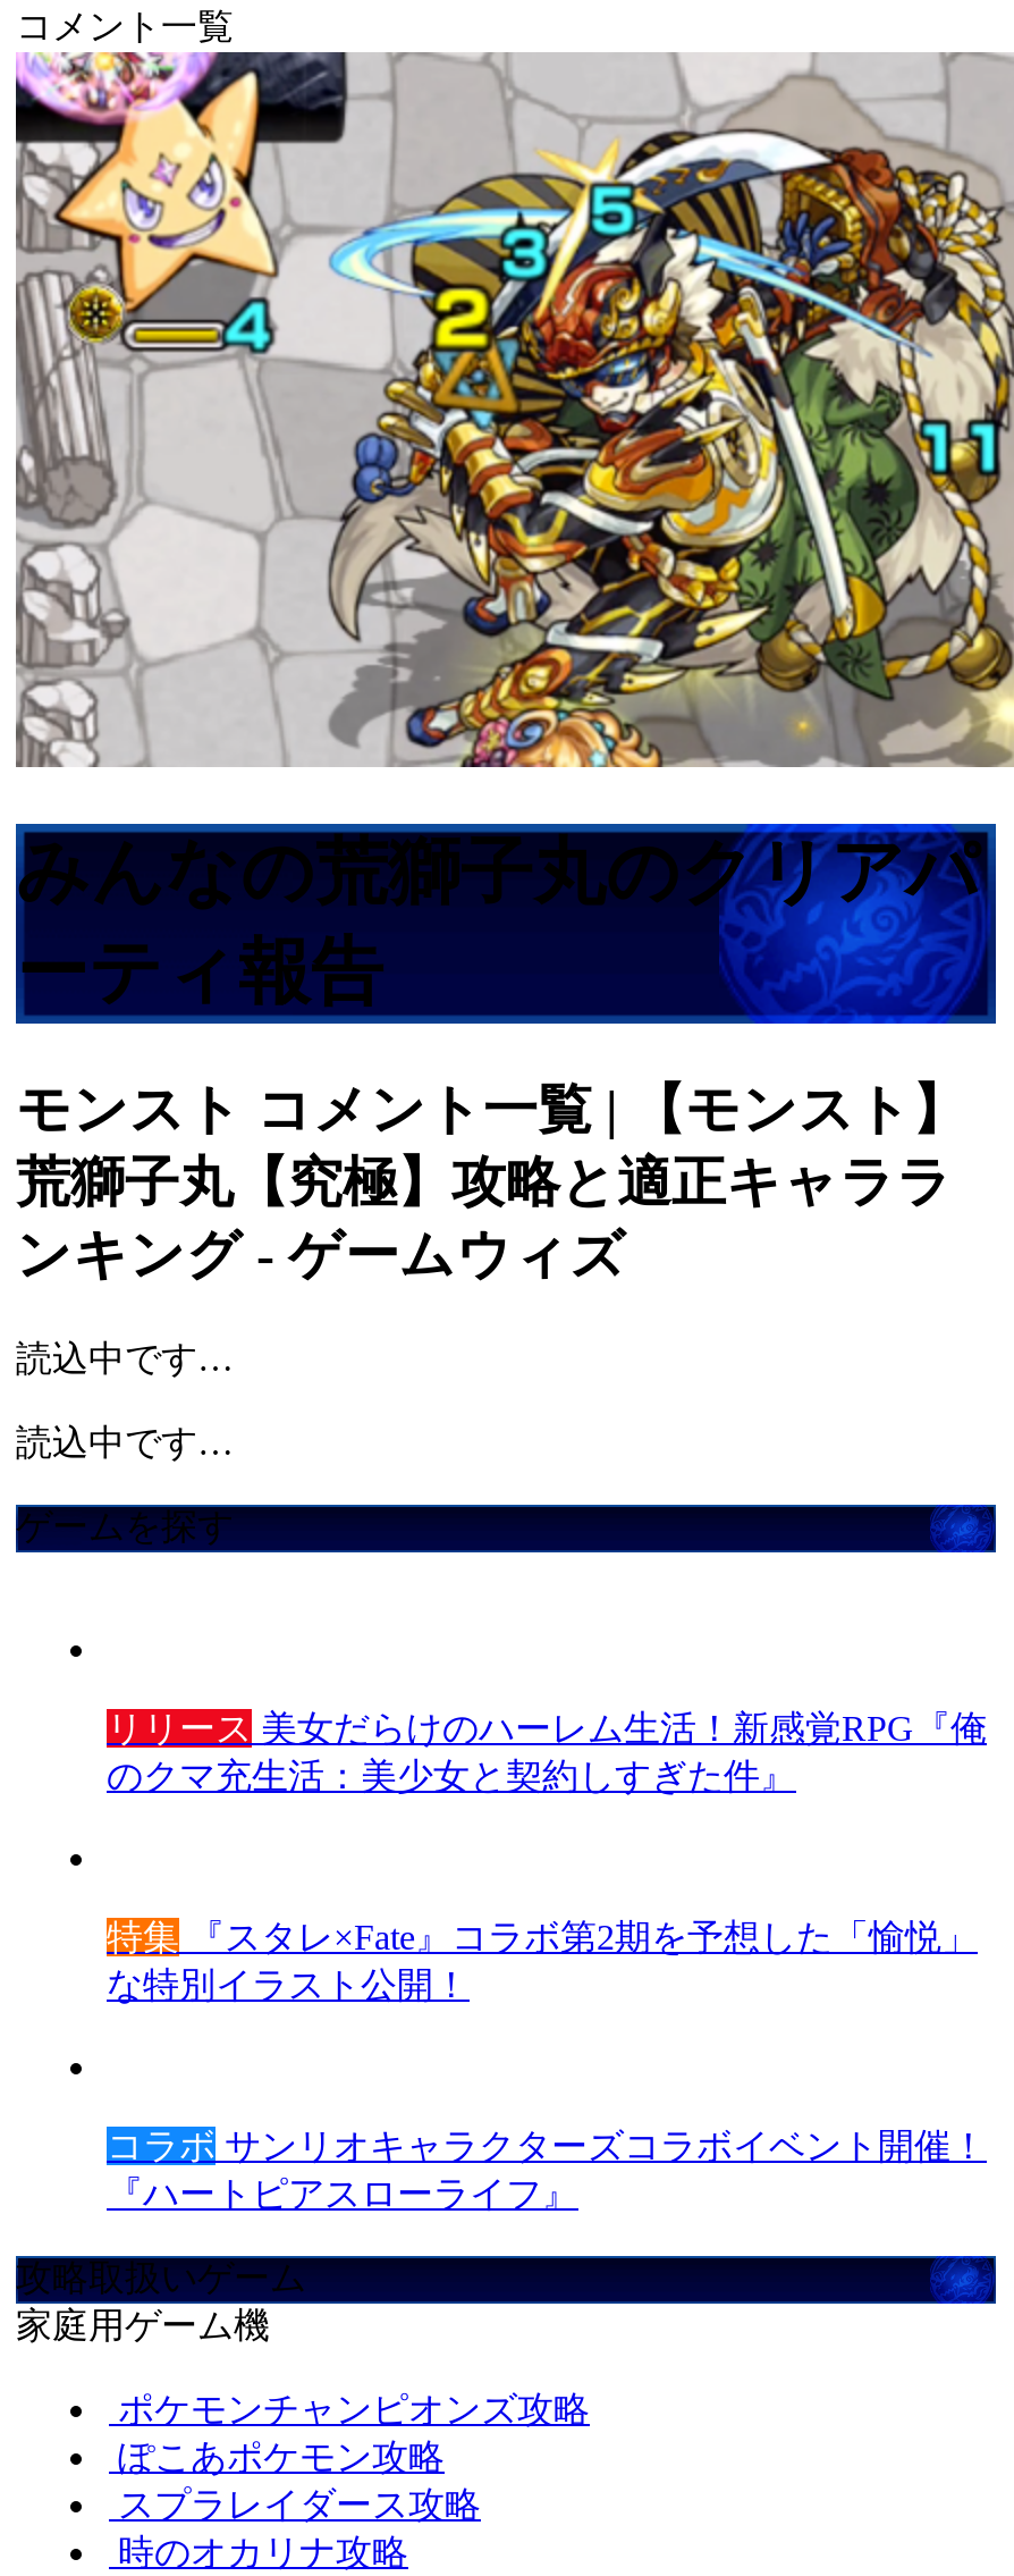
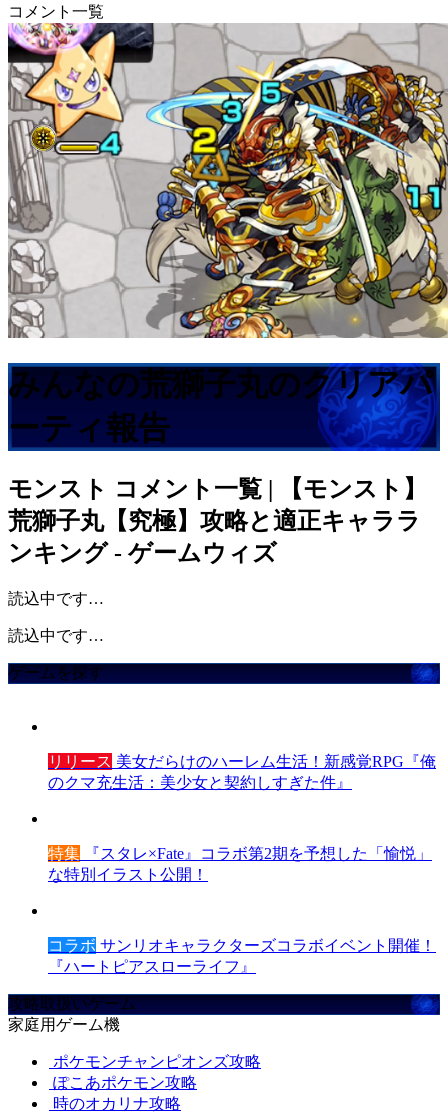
[118,2485,481,2523] スプラレイダース攻略 -> none

